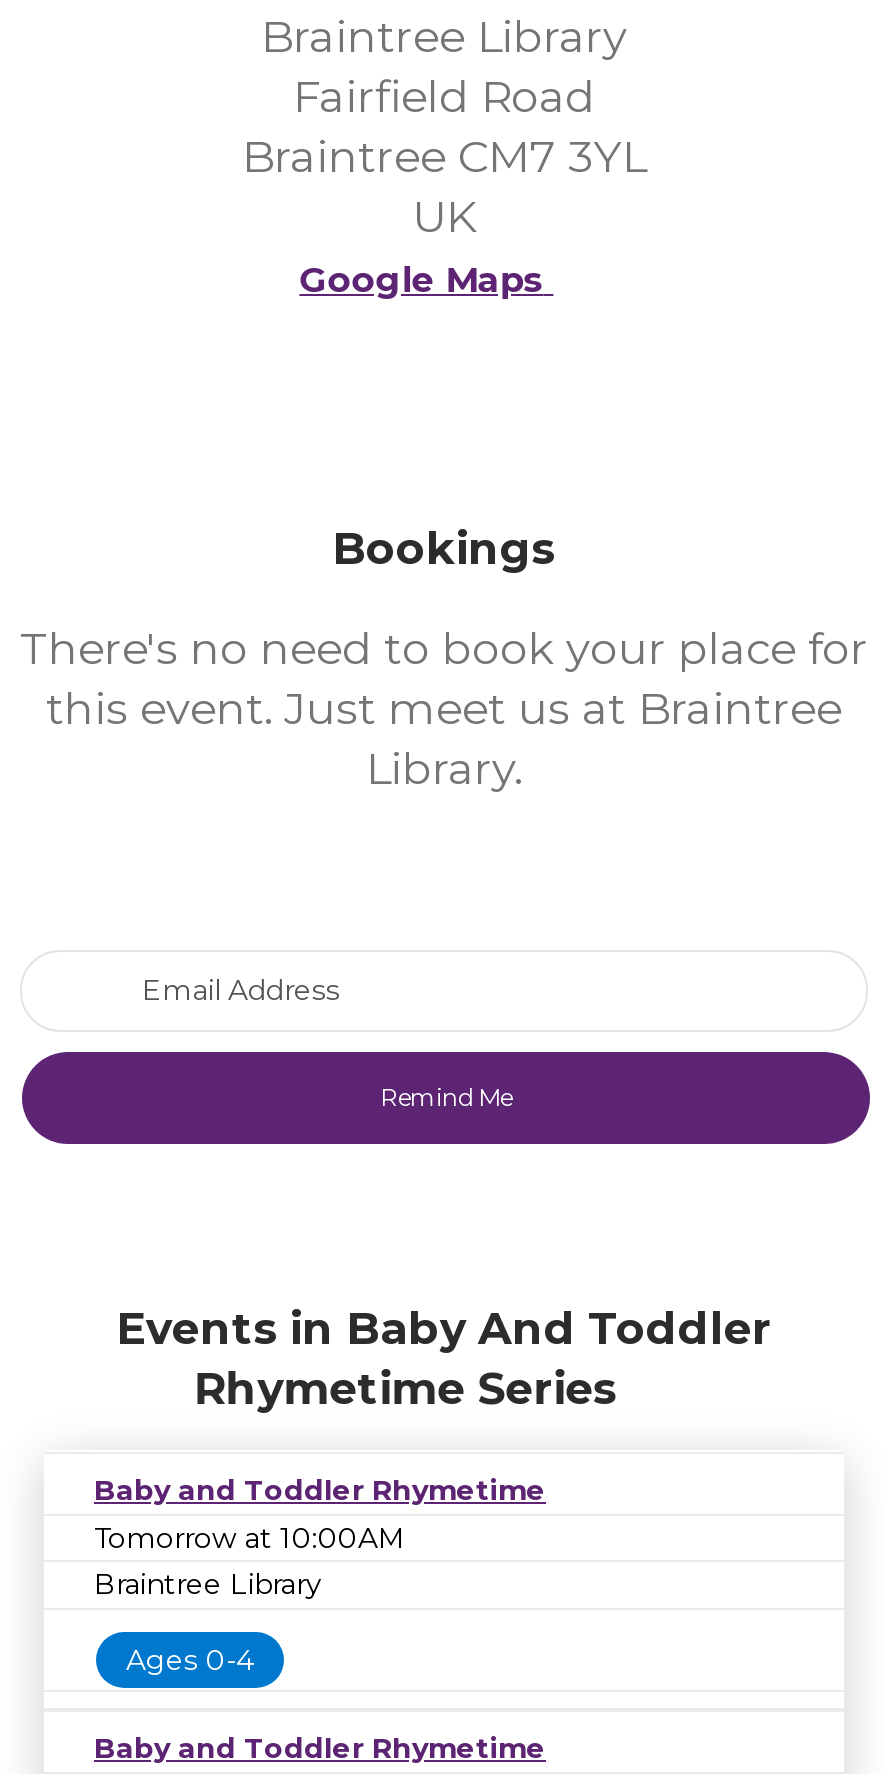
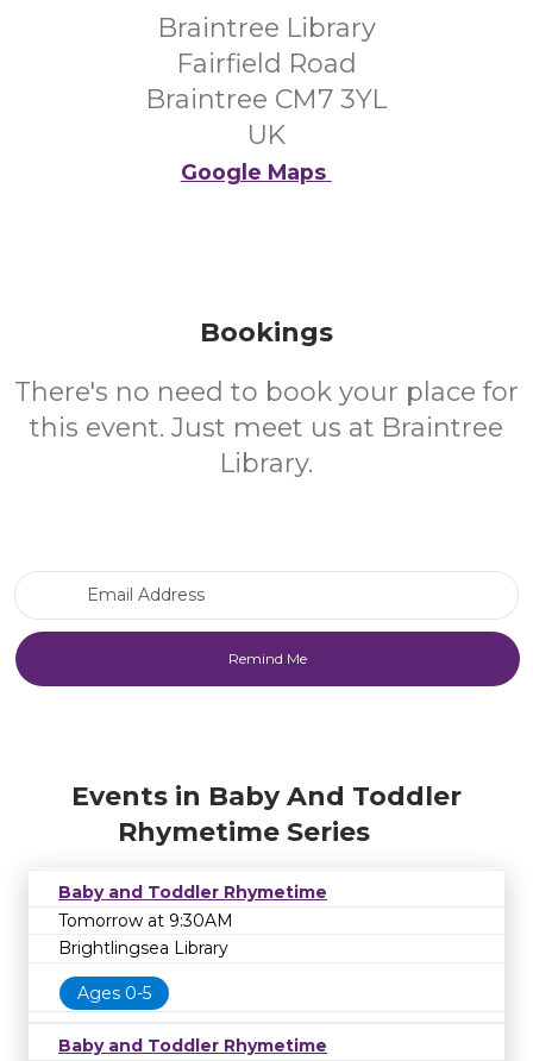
[94,1519,406,1555] Tomorrow at 10:00AM -> [58,909,233,931] Tomorrow at 9:30AM
[94,1566,322,1602] Braintree Library -> [58,938,228,959] Brightlingsea Library
[126,1642,254,1678] Ages 0-4 -> [77,982,151,1004] Ages 0-5

